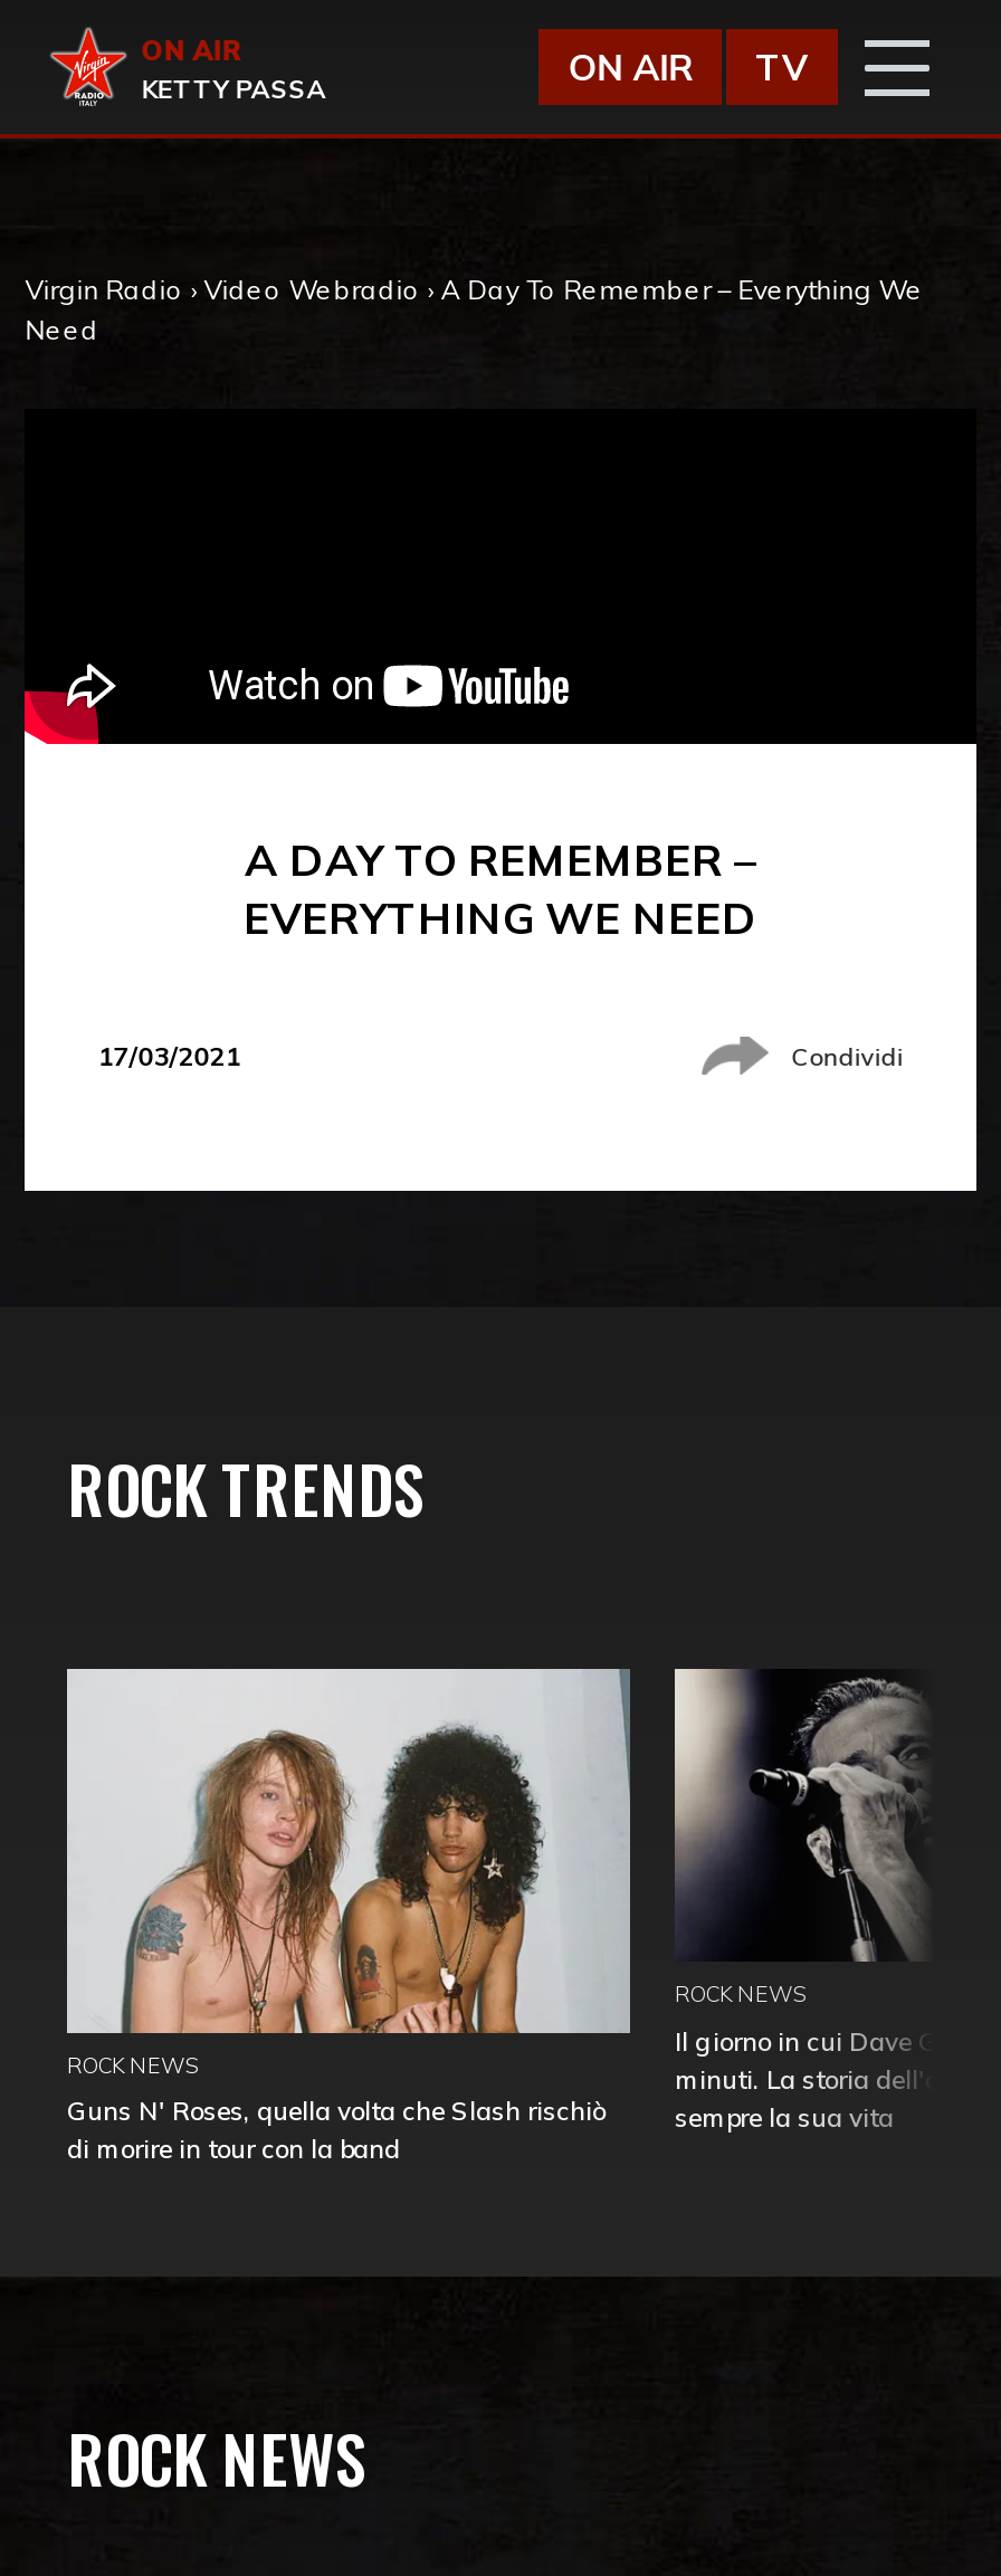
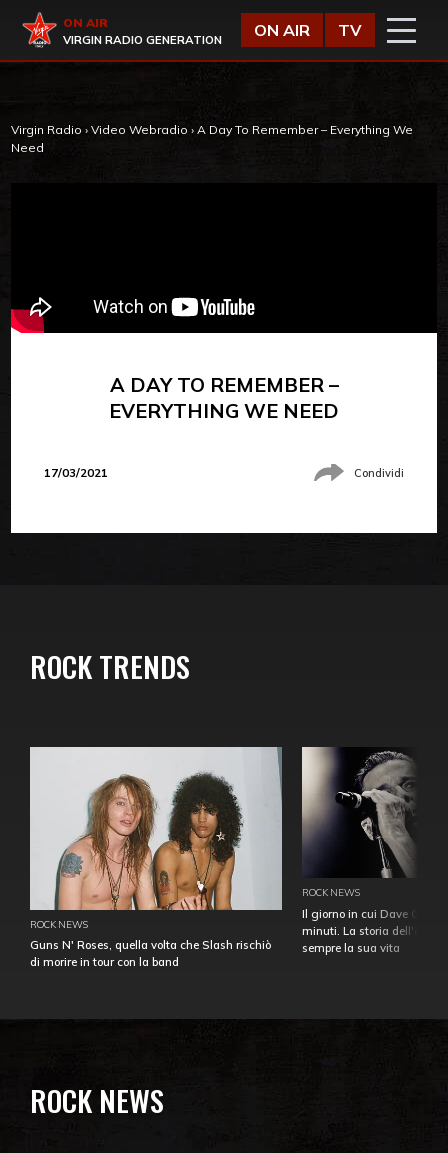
[141,74,327,105] KETTY PASSA -> [63,33,222,47] VIRGIN RADIO GENERATION

